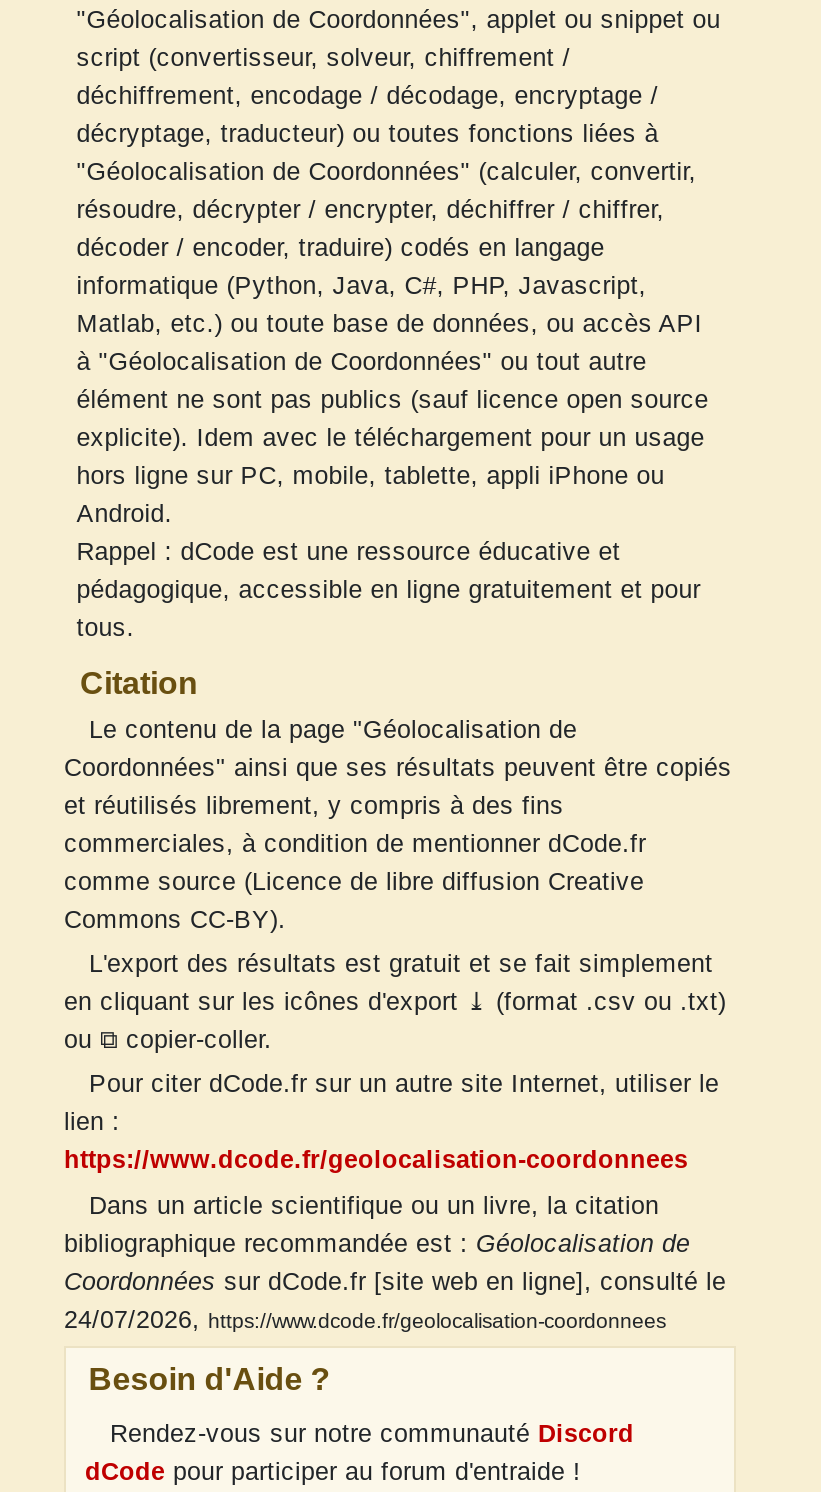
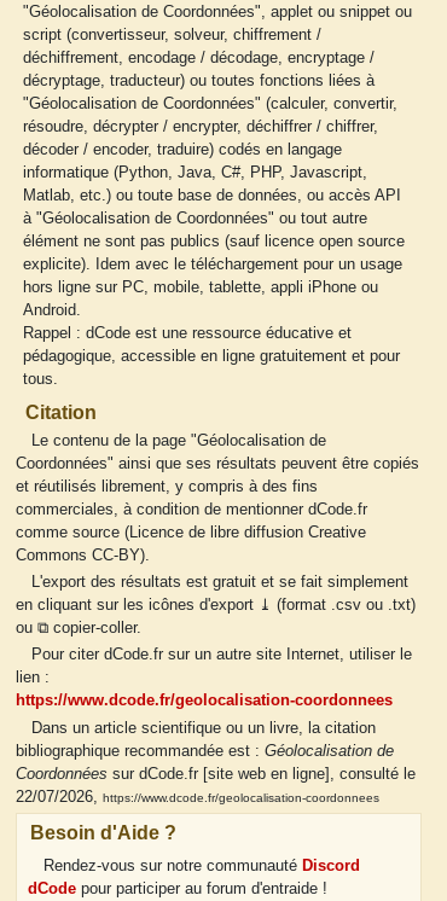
[64,1305,666,1333] 24/07/2026, https://www.dcode.fr/geolocalisation-coordonnees -> [16,788,379,805] 22/07/2026, https://www.dcode.fr/geolocalisation-coordonnees

